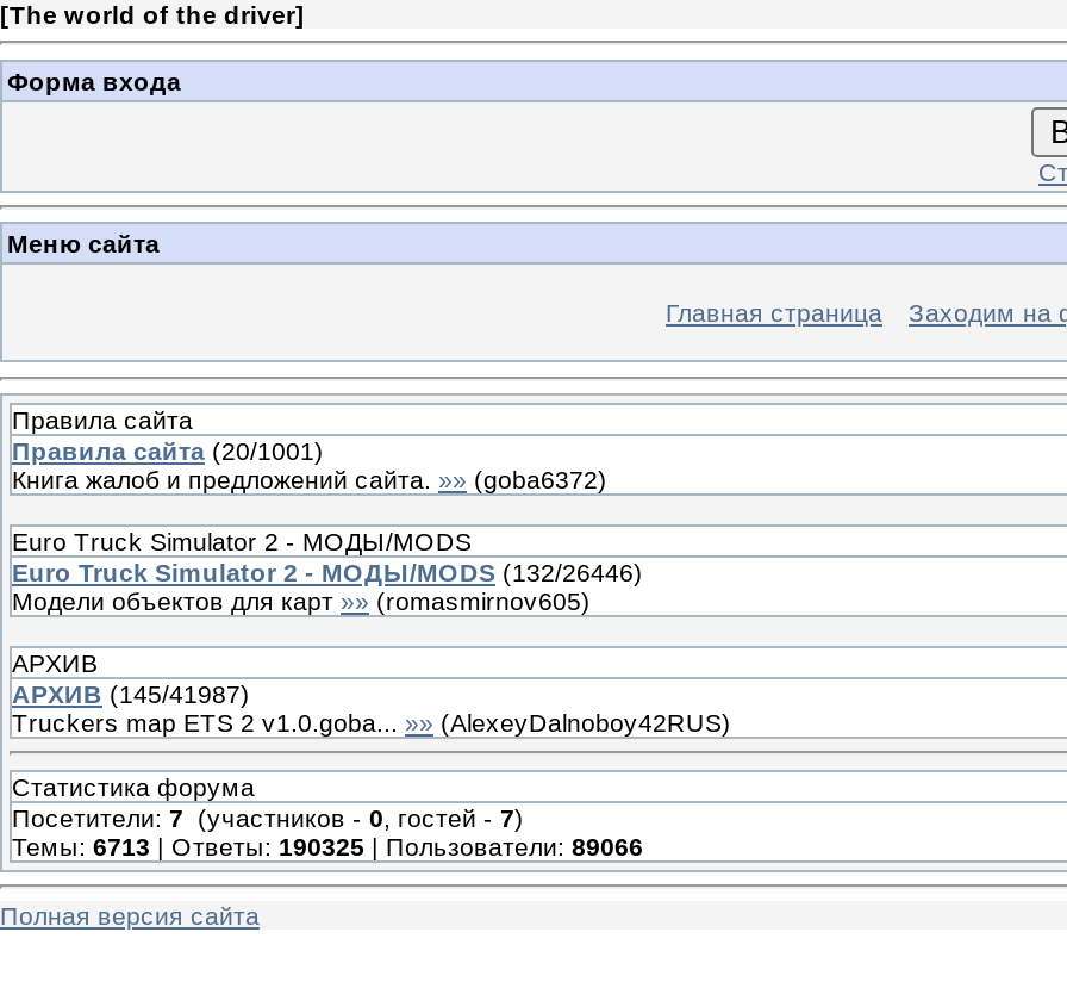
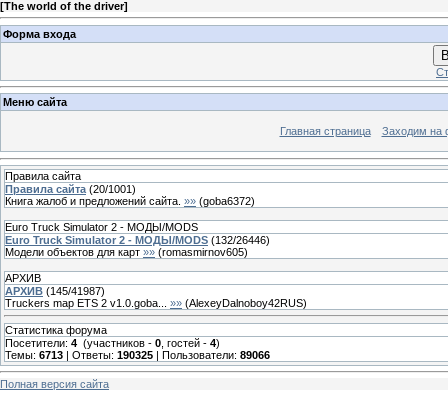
[12,802,524,831] Посетители: 7 (участников - 0, гостей - 7) -> [5,337,220,349] Посетители: 4 (участников - 0, гостей - 4)

